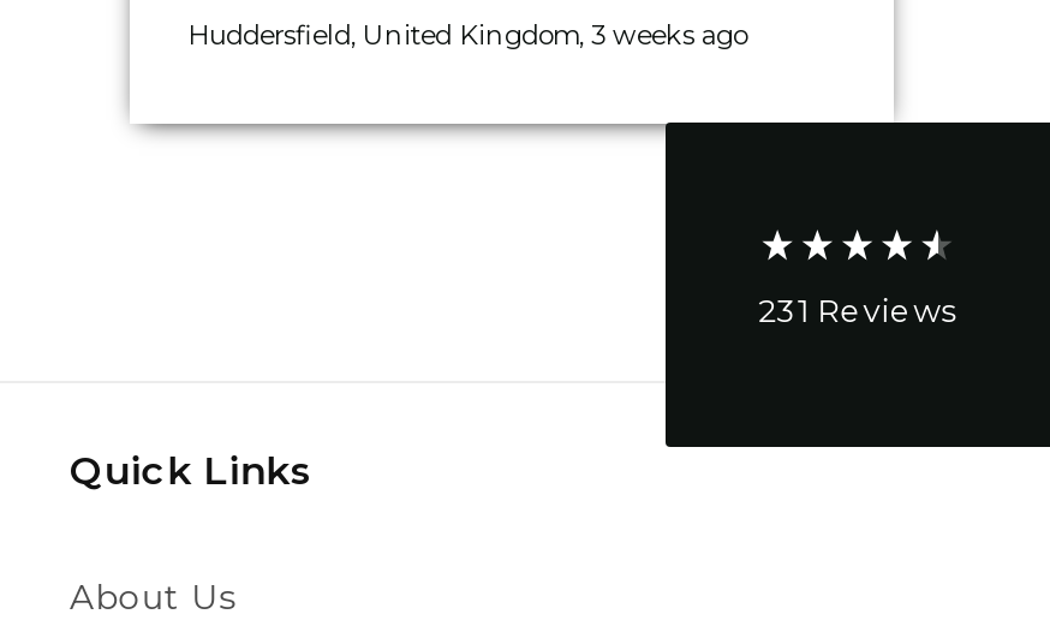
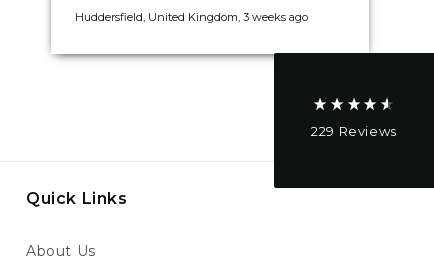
[759,290,957,328] 231 Reviews -> [311,123,397,139] 229 Reviews

